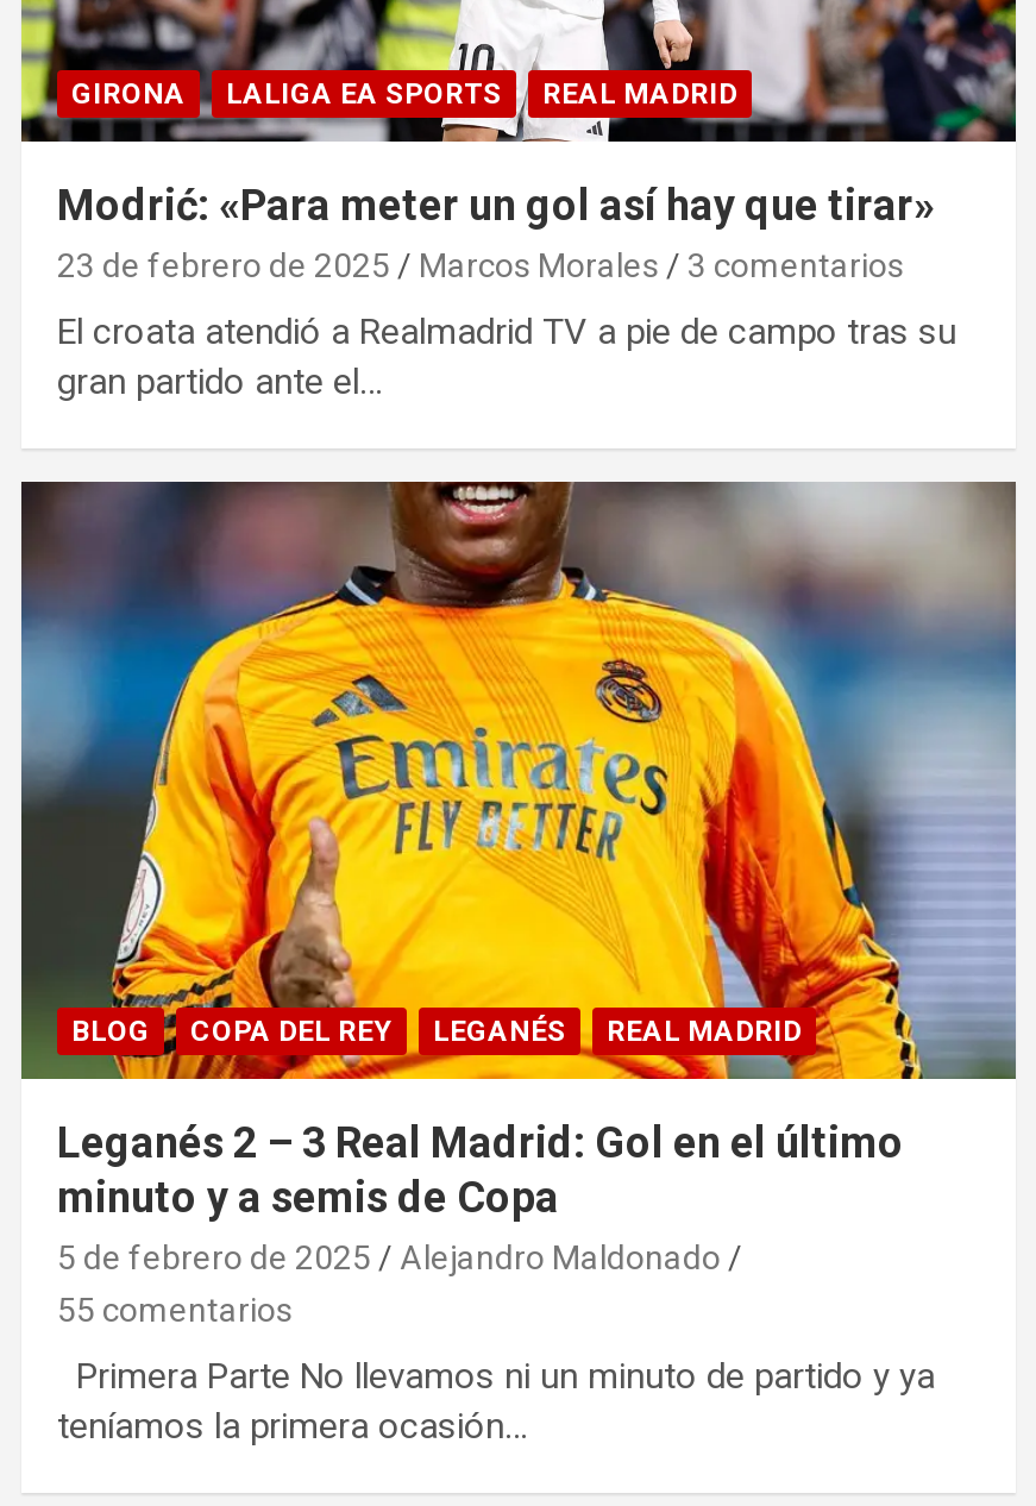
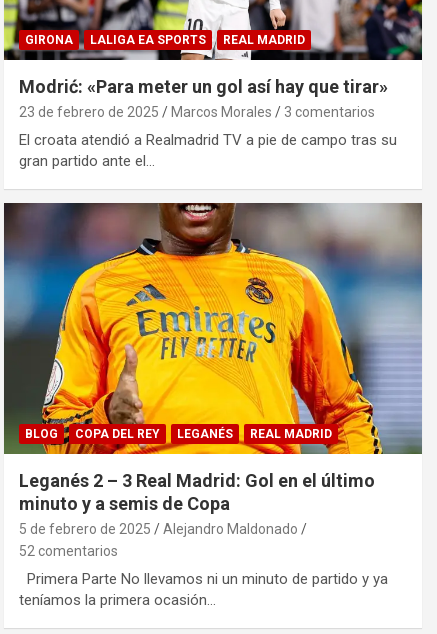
[57,1291,293,1329] 55 comentarios -> [19,543,118,559] 52 comentarios

